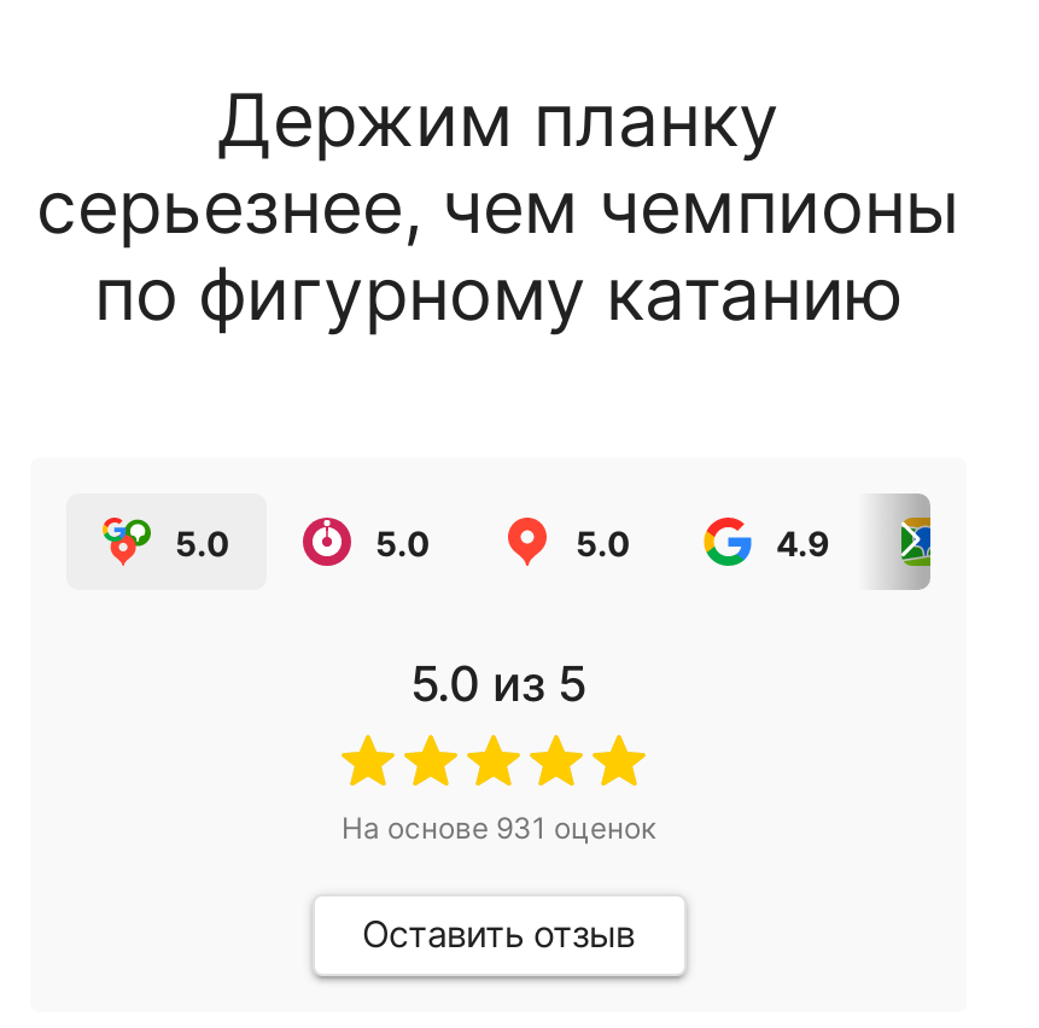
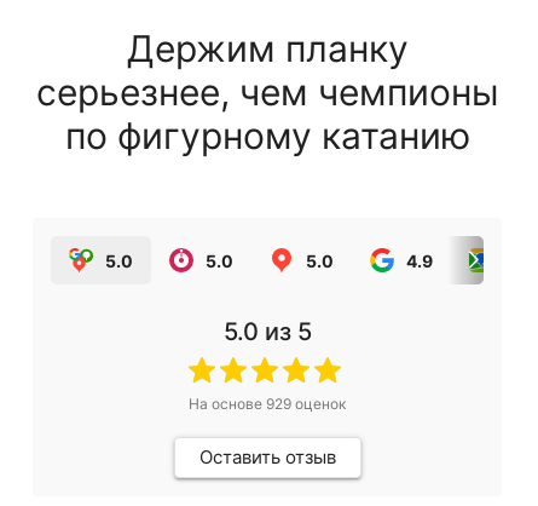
[342,810,655,846] На основе 931 оценок -> [189,395,346,413] На основе 929 оценок

